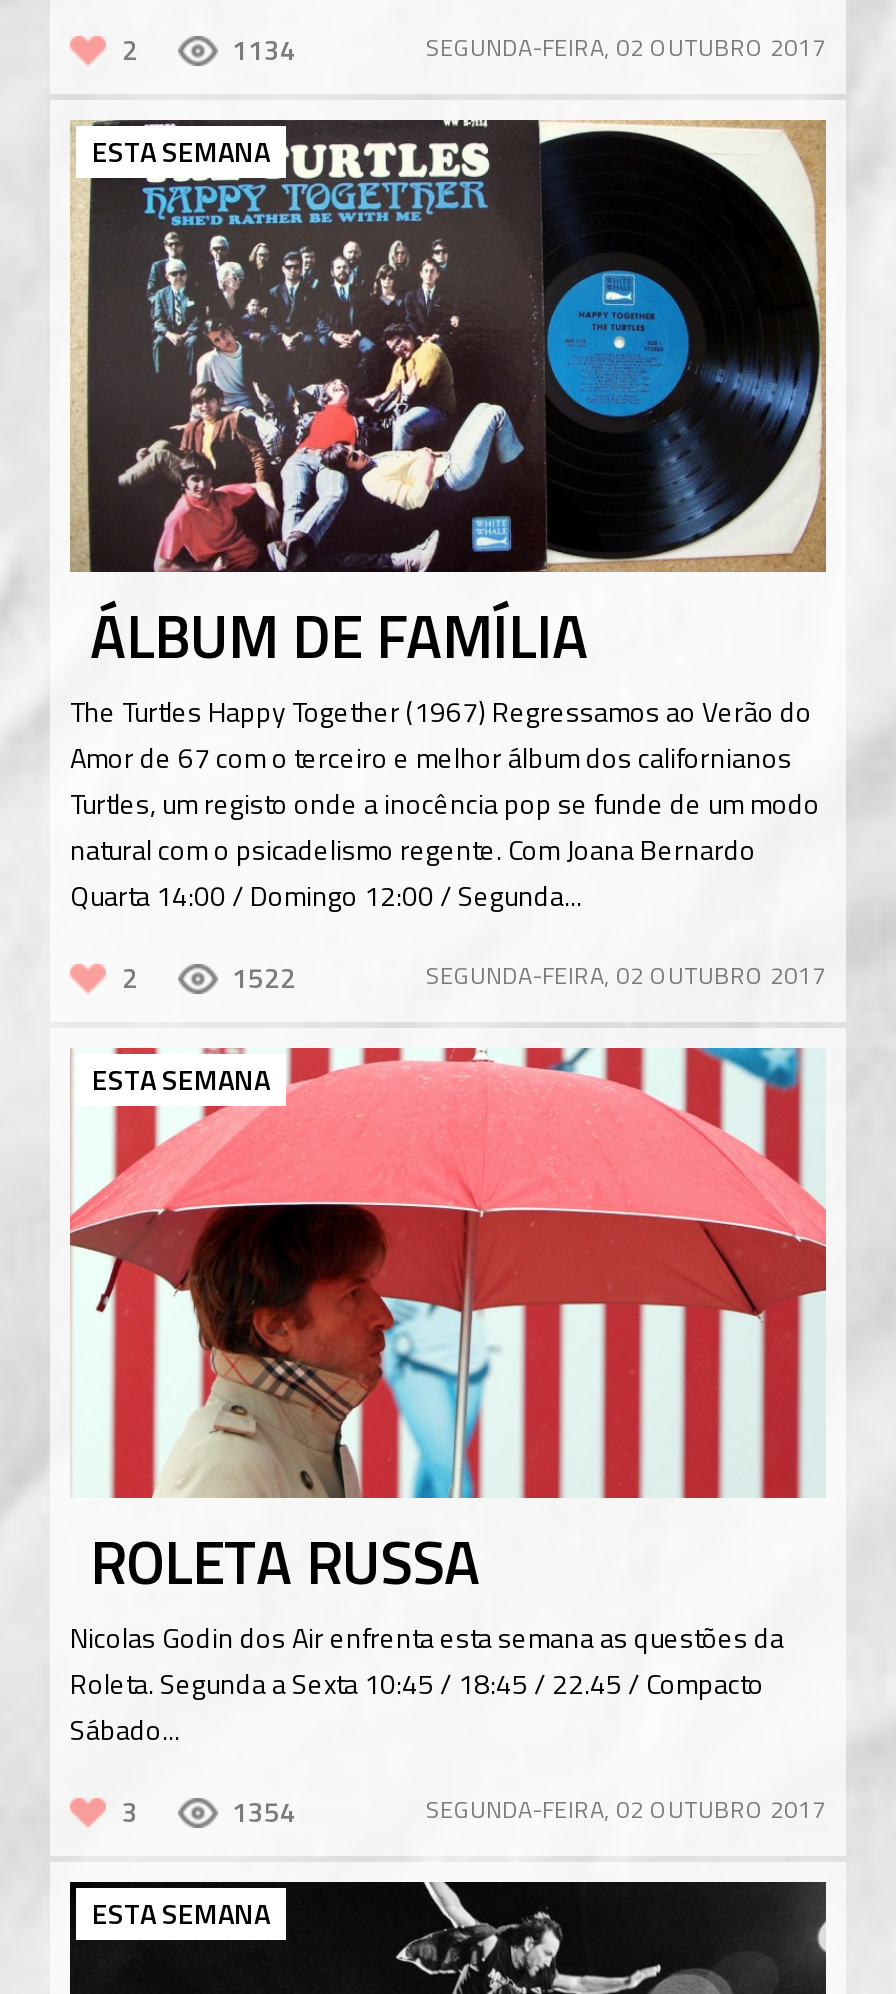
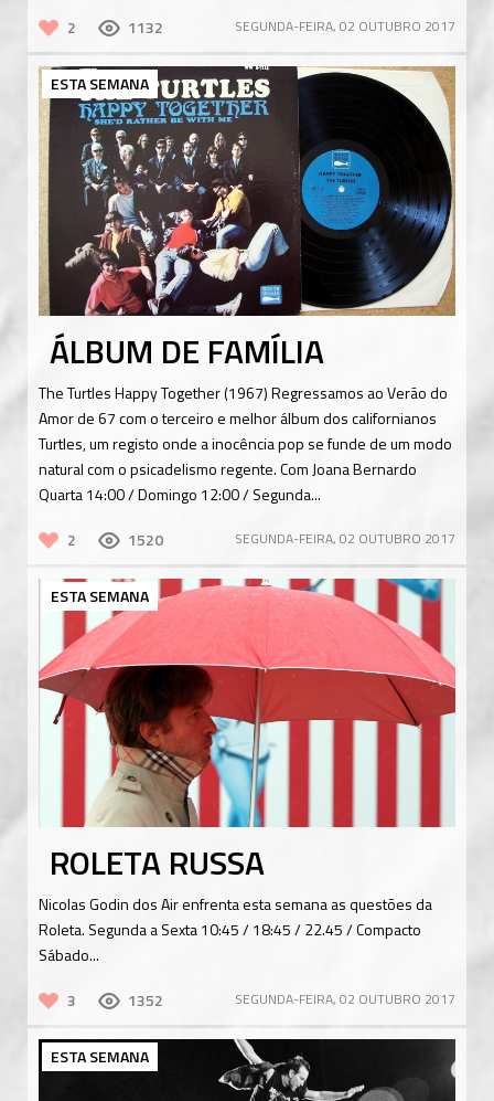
[232,28,296,70] 1134 -> [128,15,163,38] 1132
[232,955,296,997] 1522 -> [128,527,163,550] 1520
[232,1790,296,1832] 1354 -> [128,989,163,1012] 1352

